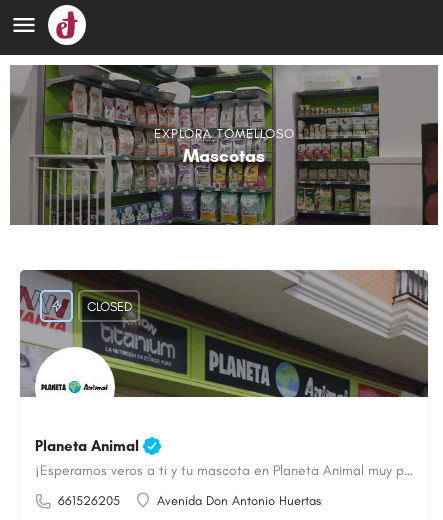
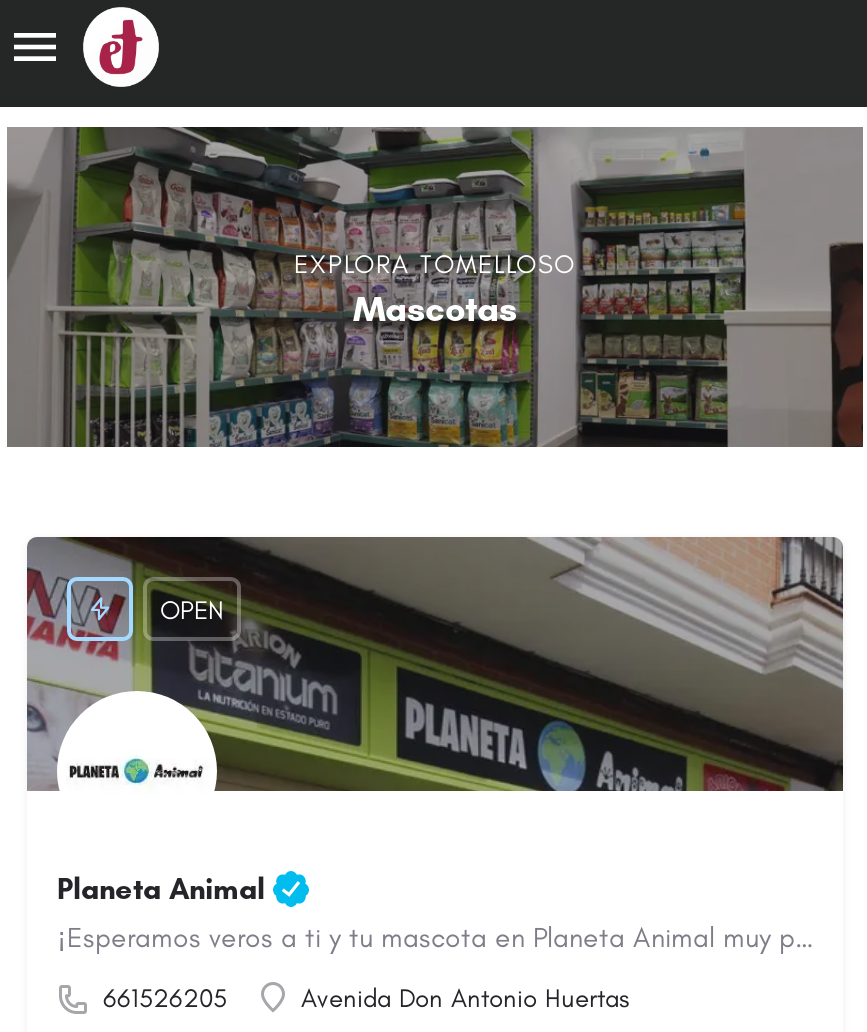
[86,298,131,313] CLOSED -> [160,594,224,624] OPEN

